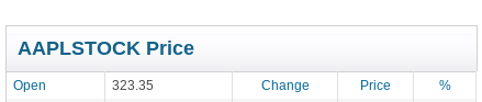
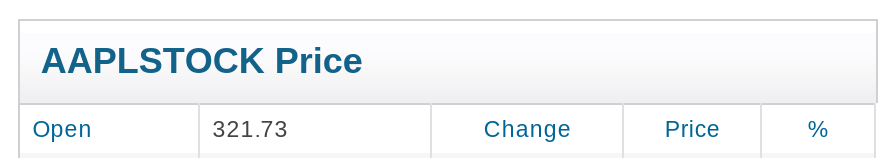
[112,78,154,92] 323.35 -> [212,116,288,142] 321.73

